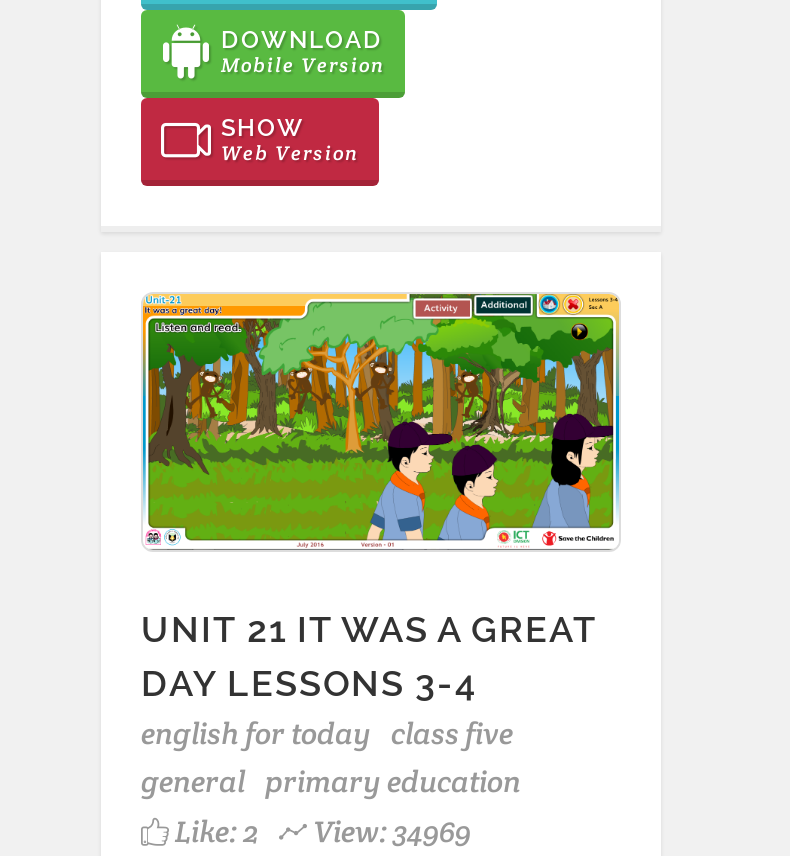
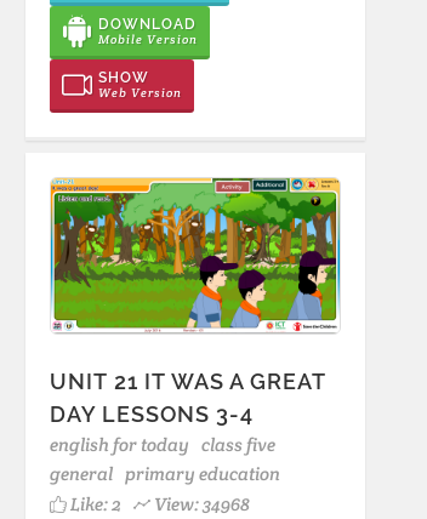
[175,812,471,850] Like:2 View: 34969 -> [70,492,250,515] Like:2 View: 34968

